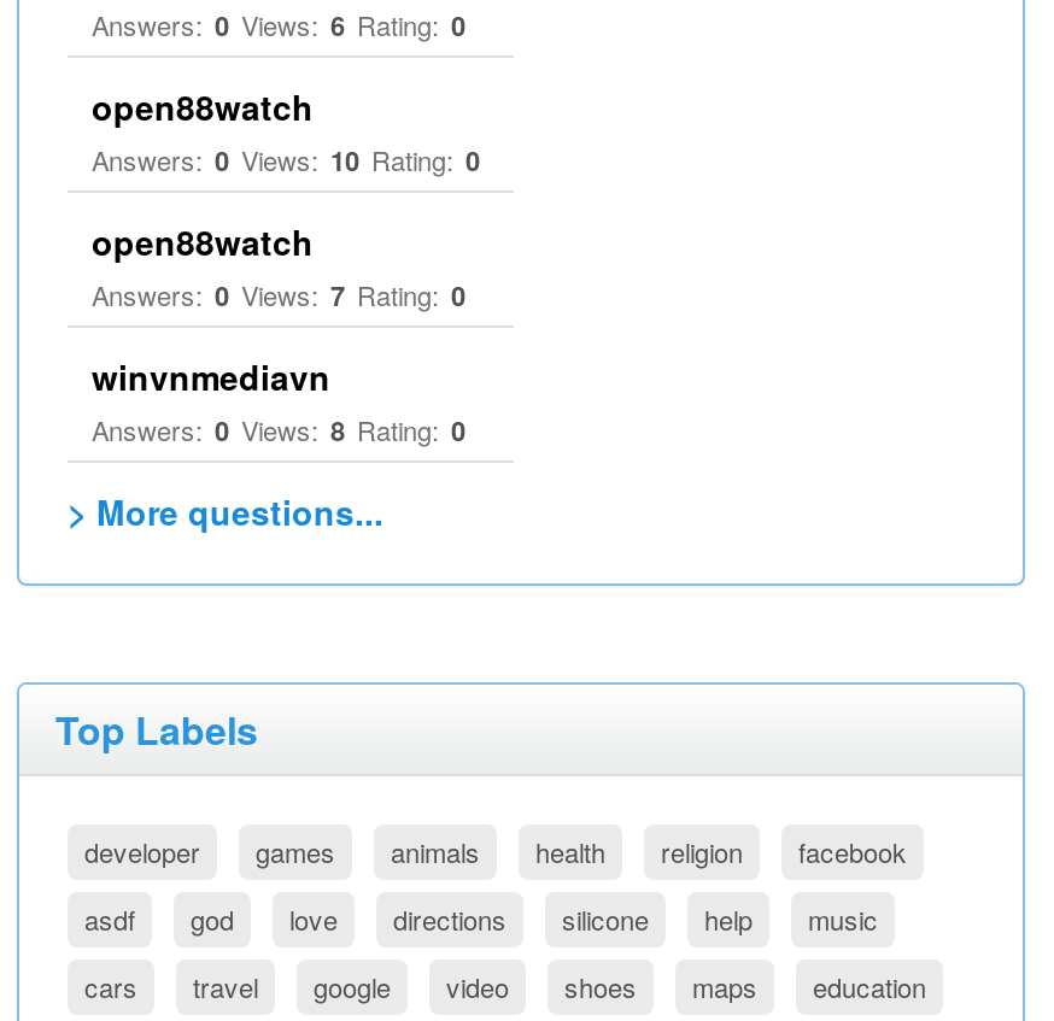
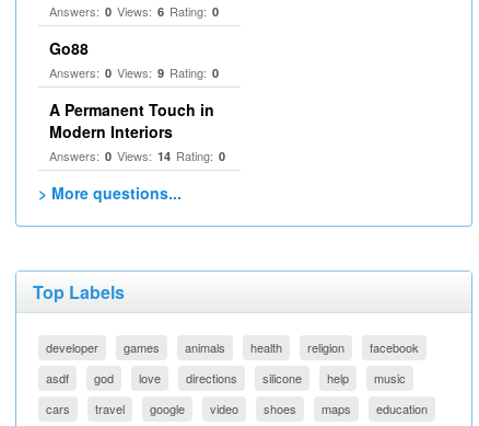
[92,82,480,448] open88watch | Answers: 0 Views: 10 Rating: 0 | open88watch | Answers: 0 Views: 7 Rating: 0 | winvnmediavn | Answers: 0 Views: 8 Rating: 0 -> [49,37,225,164] Go88 | Answers: 0 Views: 9 Rating: 0 | A Permanent Touch in | Modern Interiors | Answers: 0 Views: 14 Rating: 0

